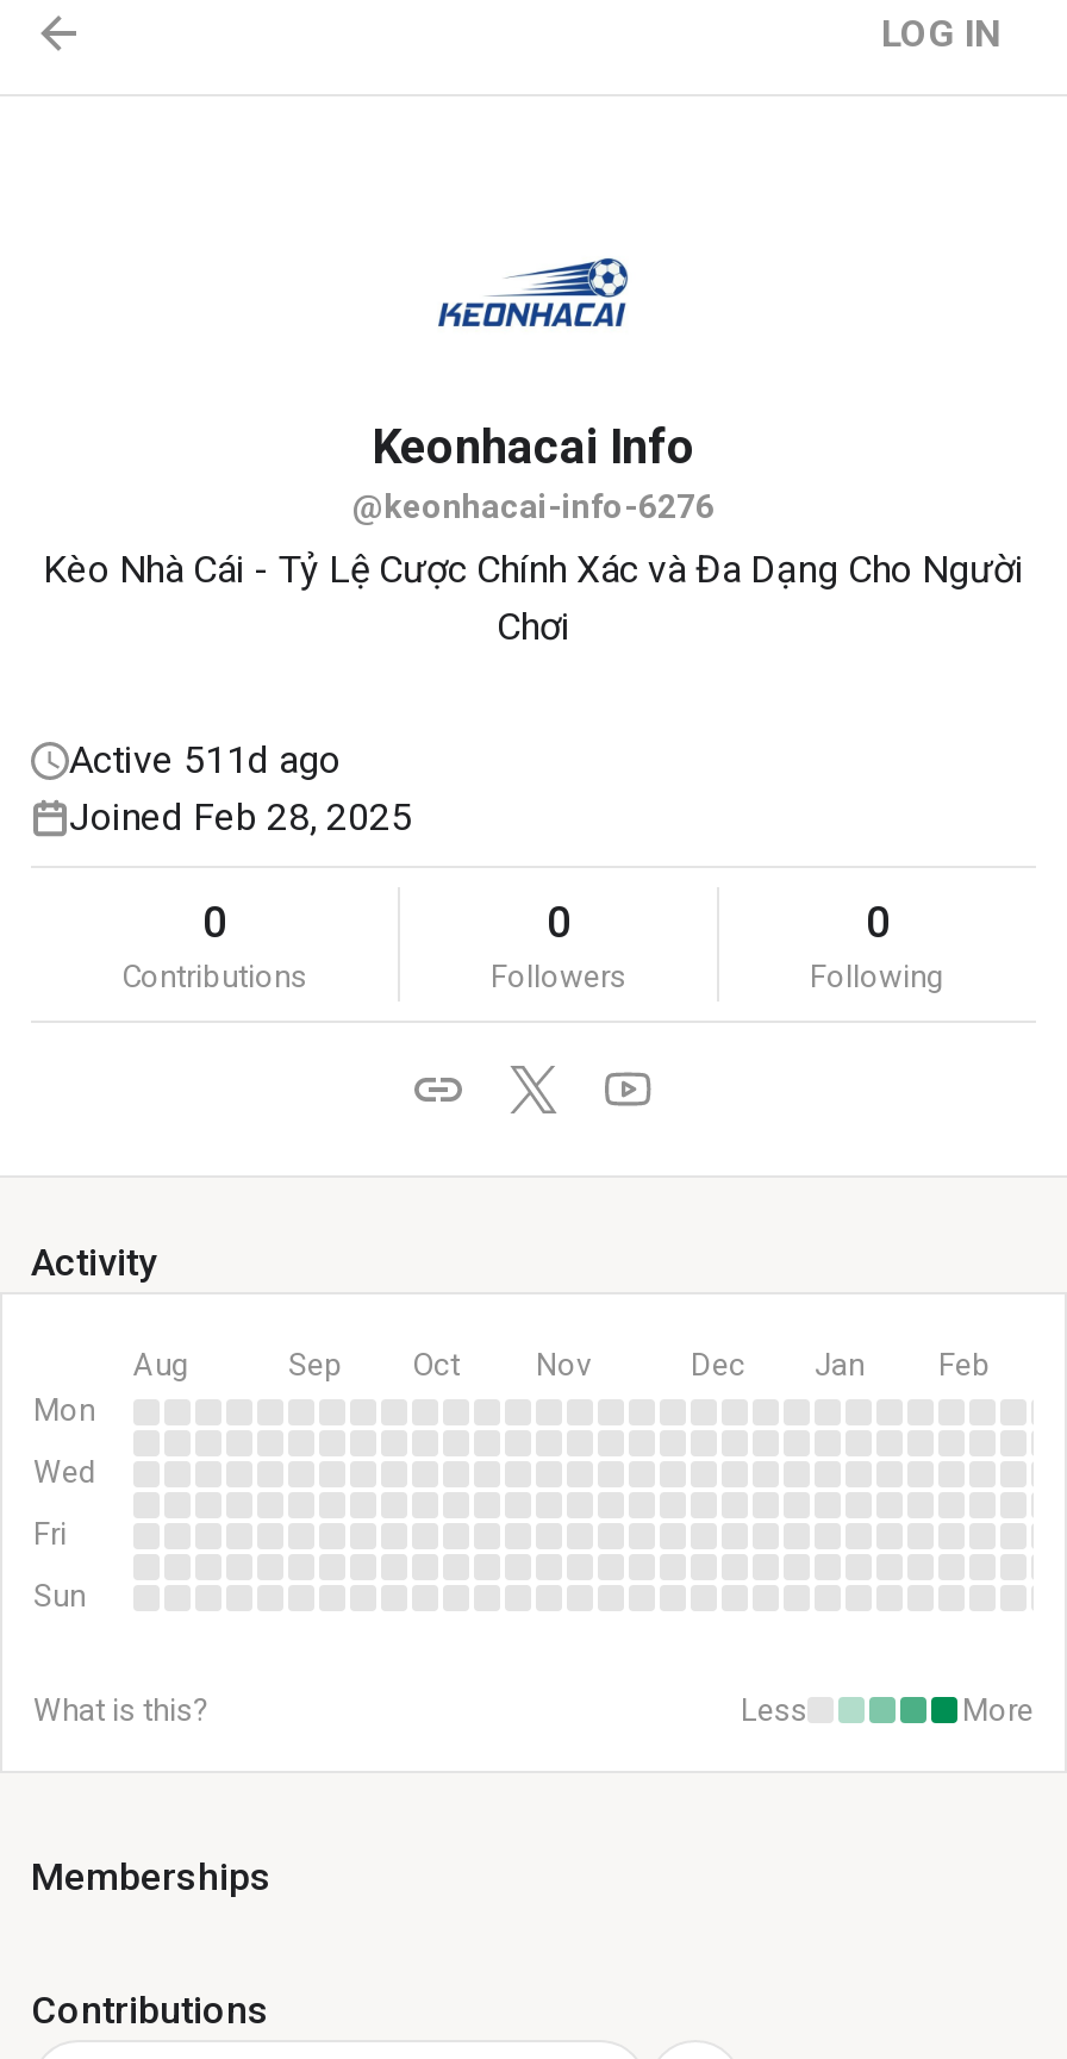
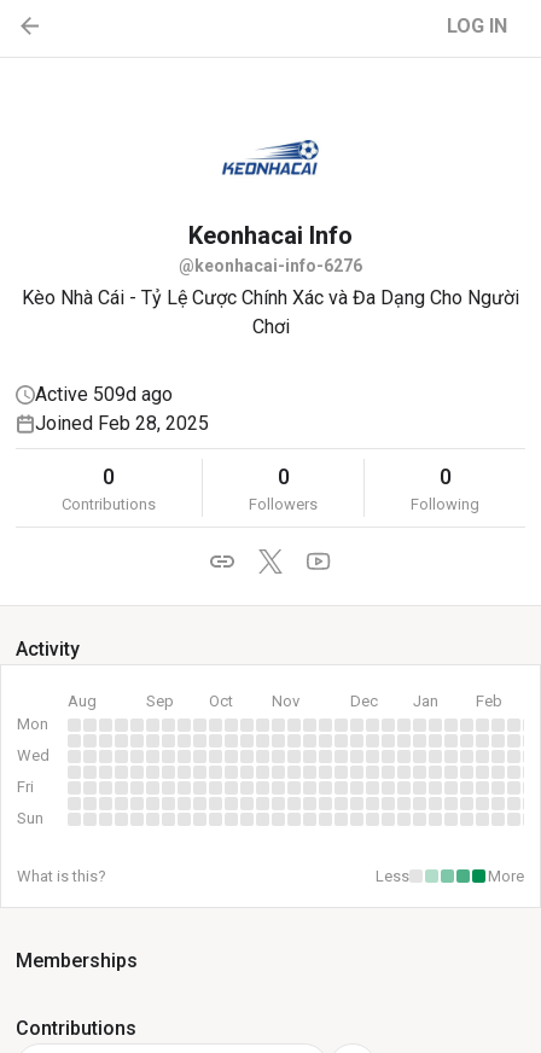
[69,737,341,782] Active 511d ago -> [35,383,173,406] Active 509d ago

